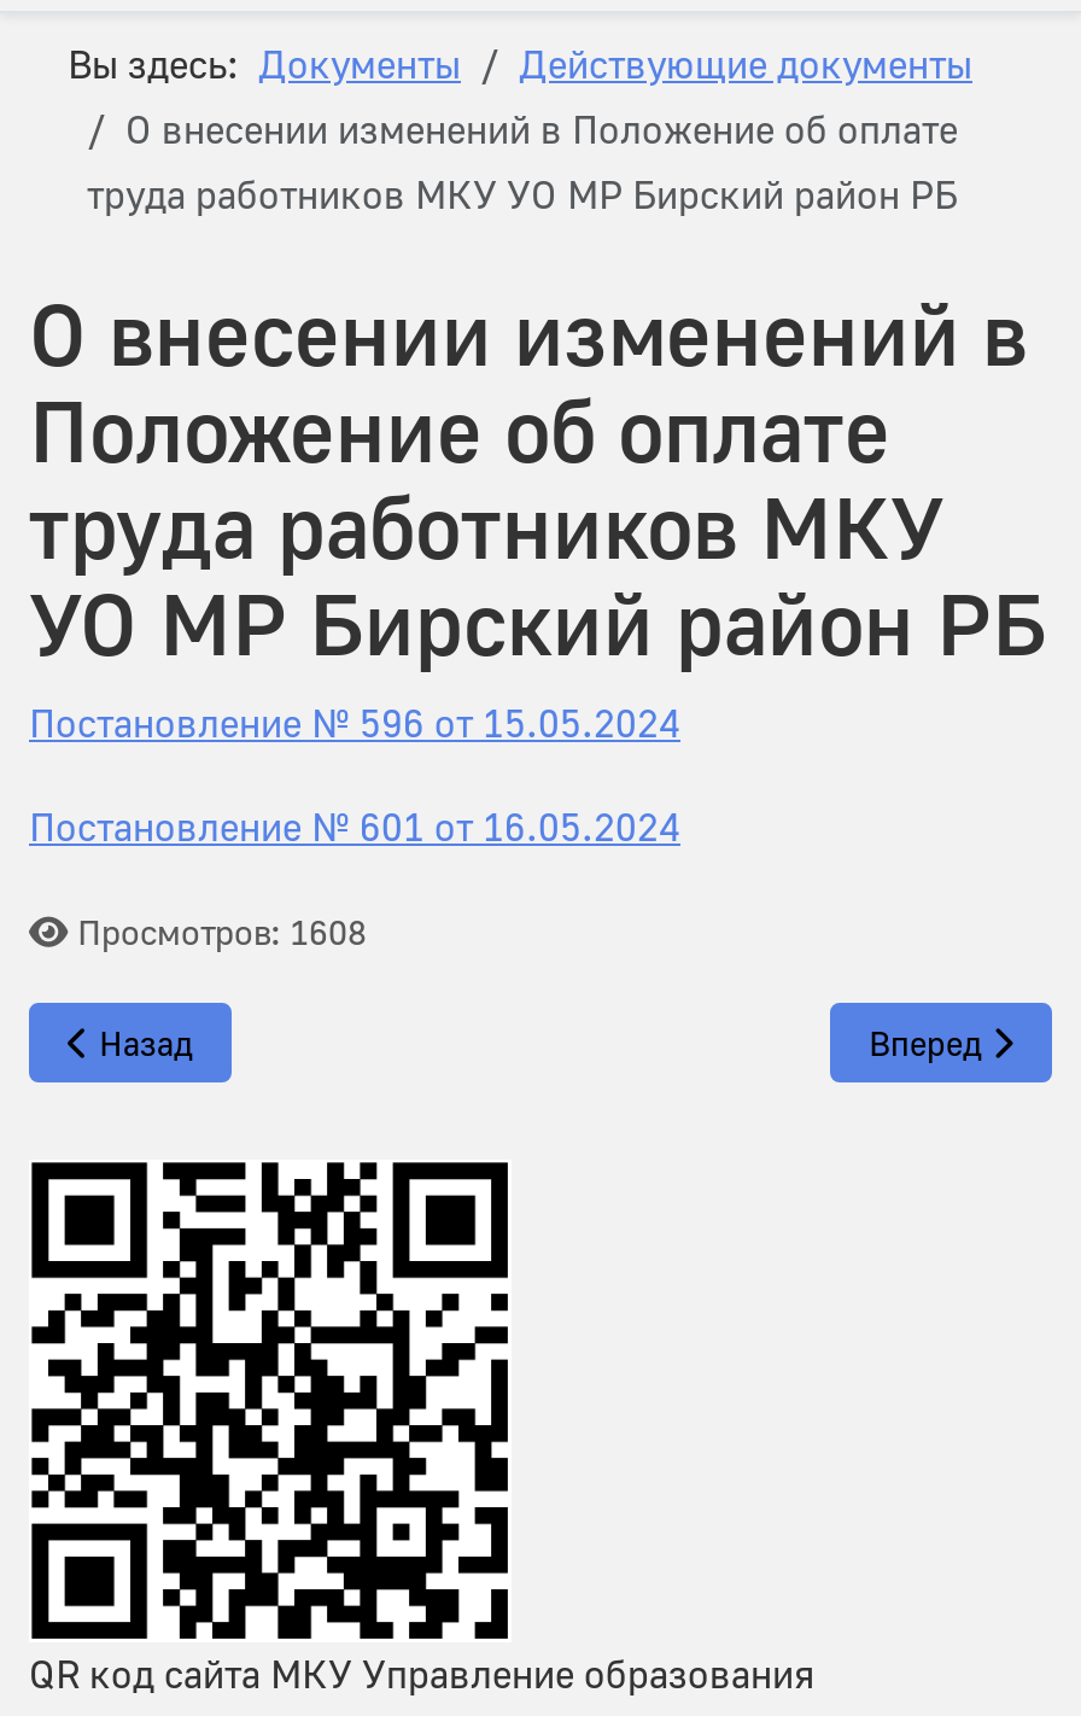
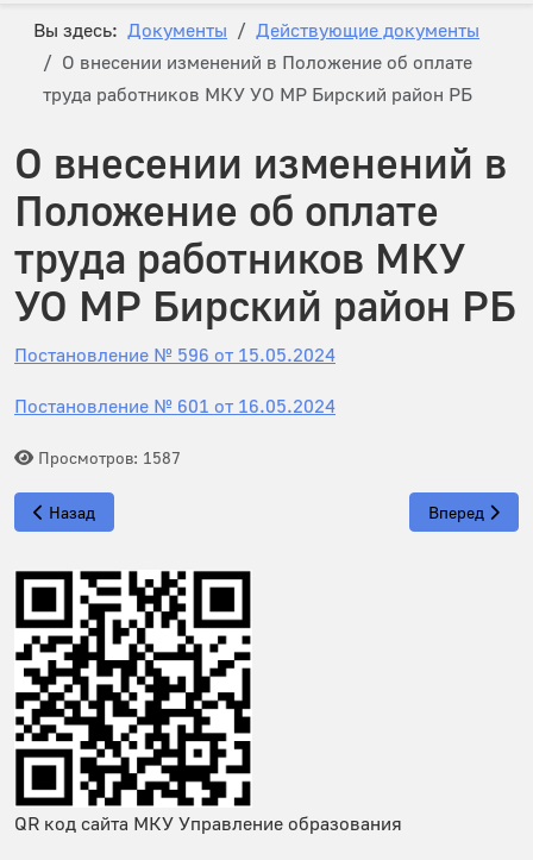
[77,911,367,952] Просмотров: 1608 -> [38,447,181,467] Просмотров: 1587

